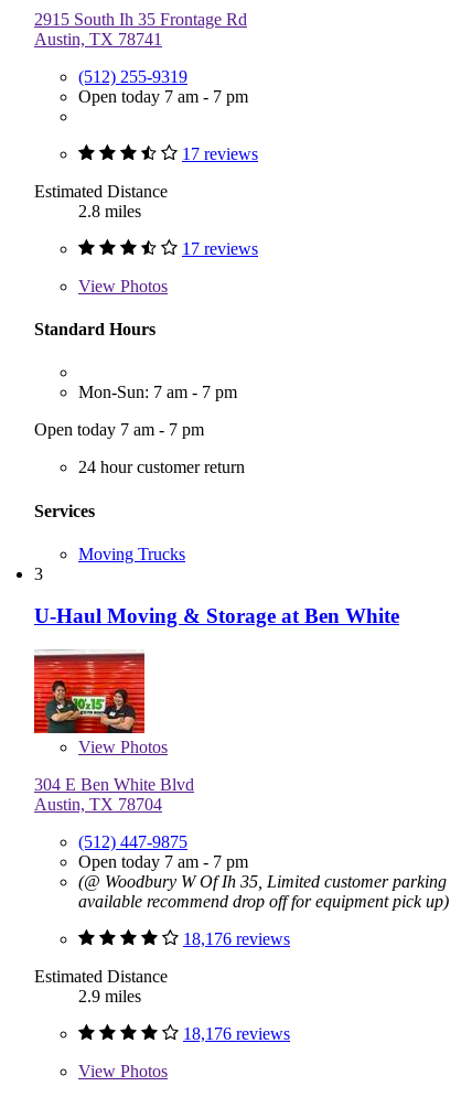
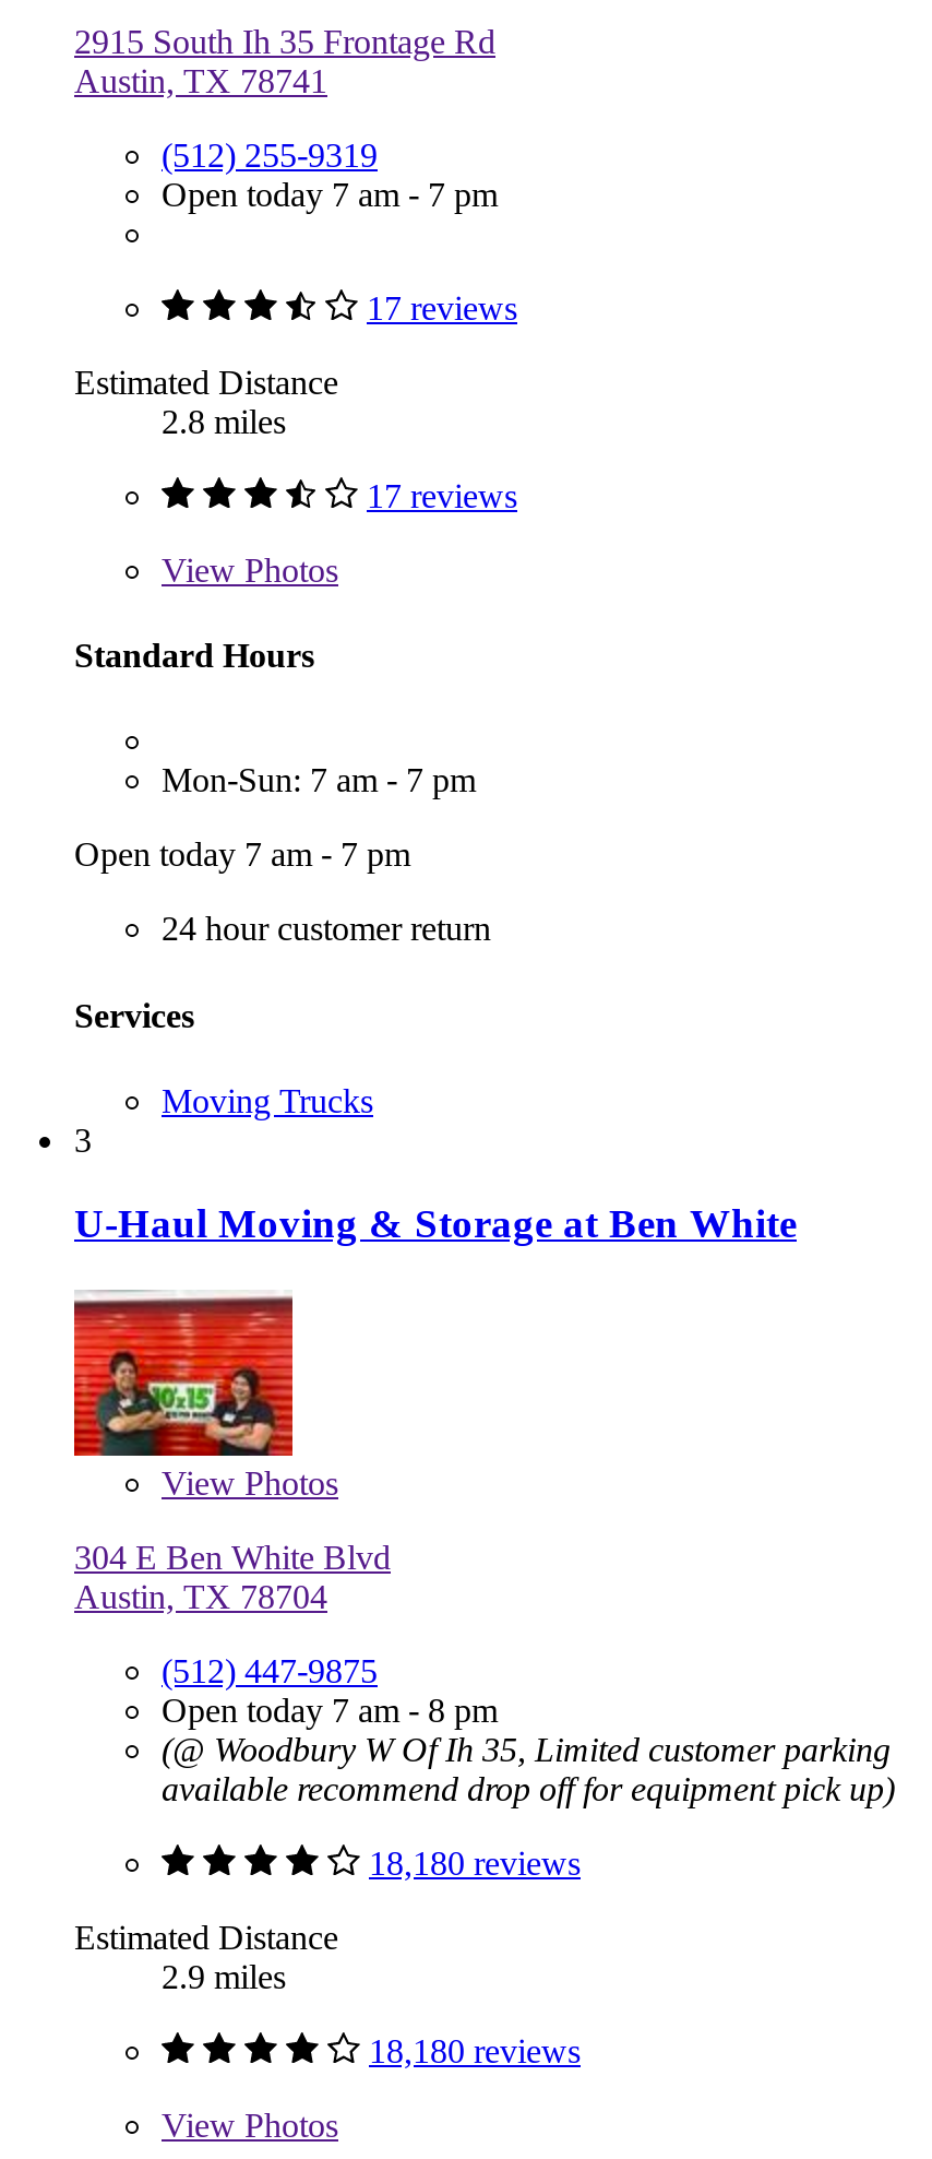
[78,852,248,871] Open today 7 am - 7 pm -> [162,1692,498,1729] Open today 7 am - 8 pm
[183,930,290,948] 18,176 reviews -> [369,1845,581,1882] 18,180 reviews
[183,1024,290,1043] 18,176 reviews -> [369,2033,581,2070] 18,180 reviews

